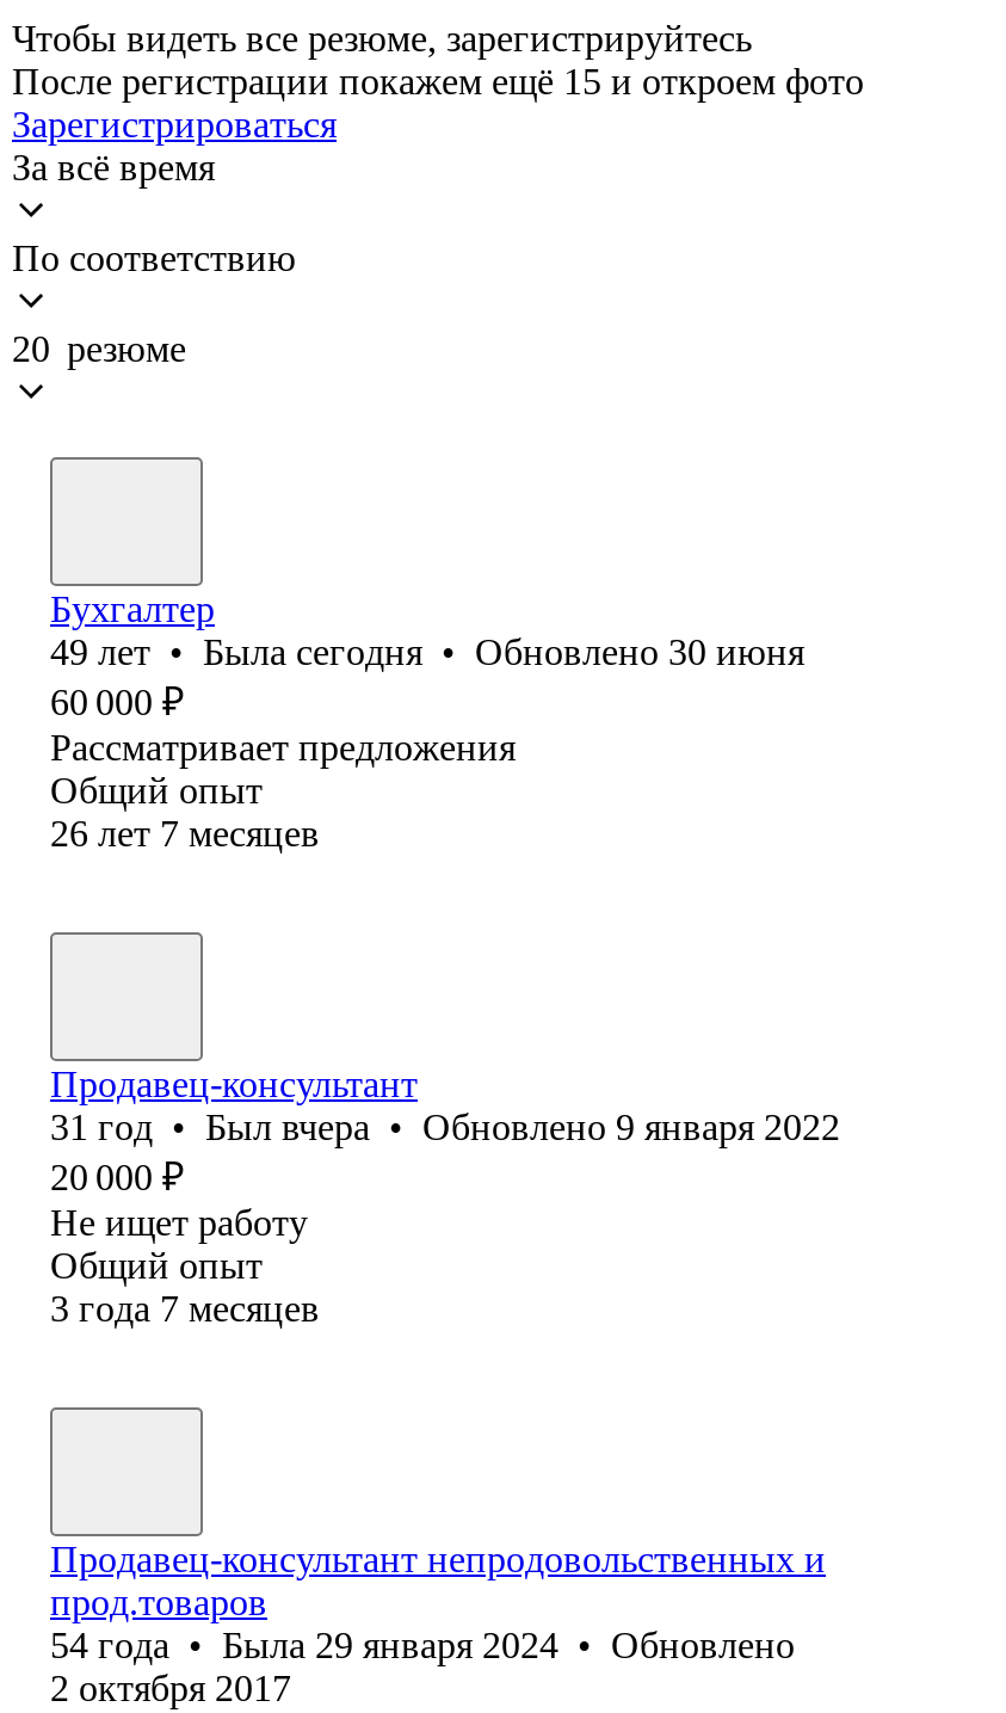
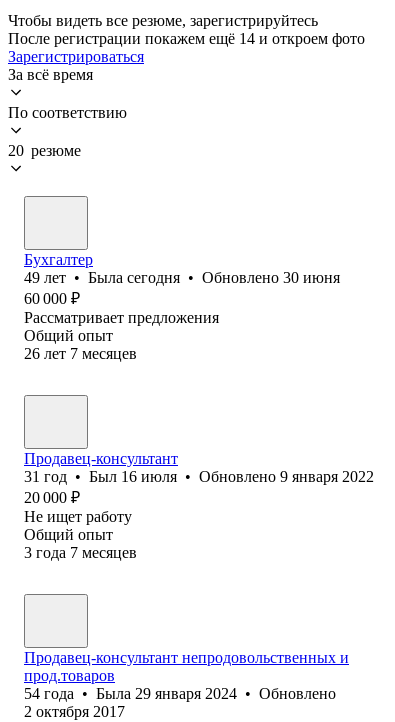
[12,61,864,101] После регистрации покажем ещё 15 и откроем фото -> [8,30,365,47] После регистрации покажем ещё 14 и откроем фото
[50,1106,840,1147] 31 год • Был вчера • Обновлено 9 января 2022 -> [24,468,374,485] 31 год • Был 16 июля • Обновлено 9 января 2022

